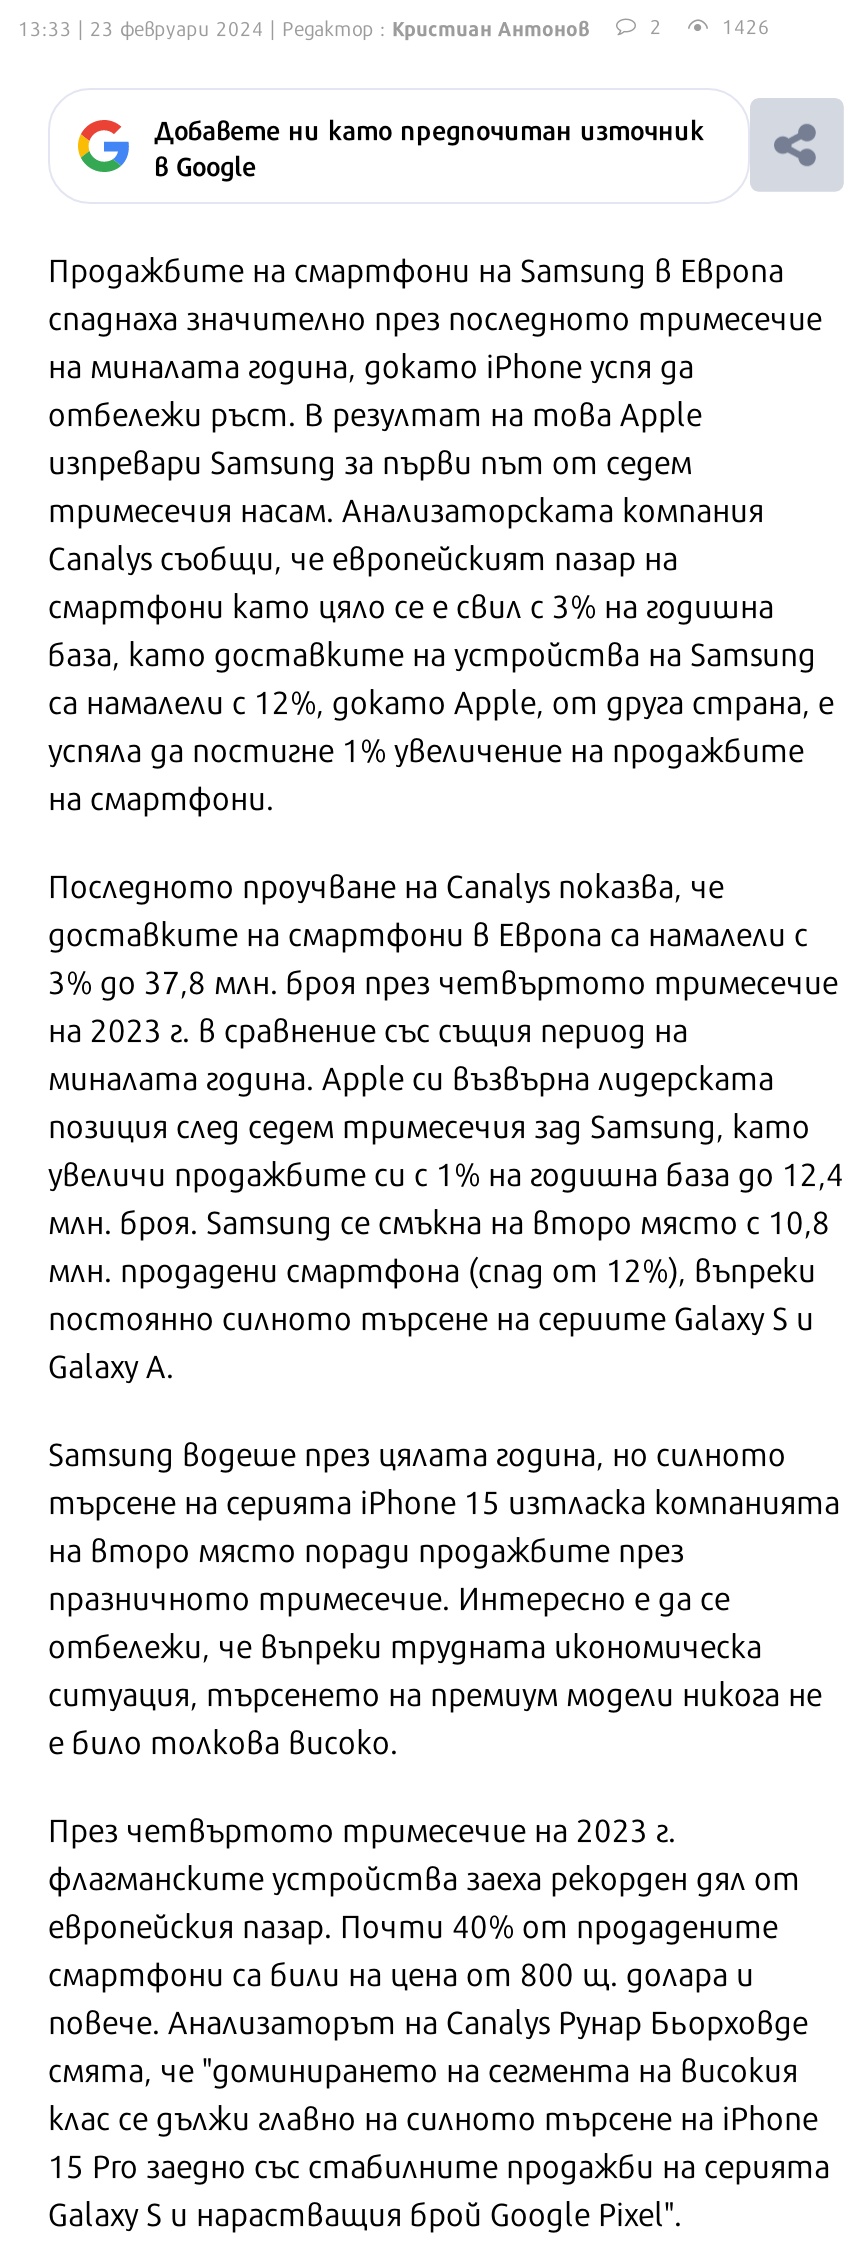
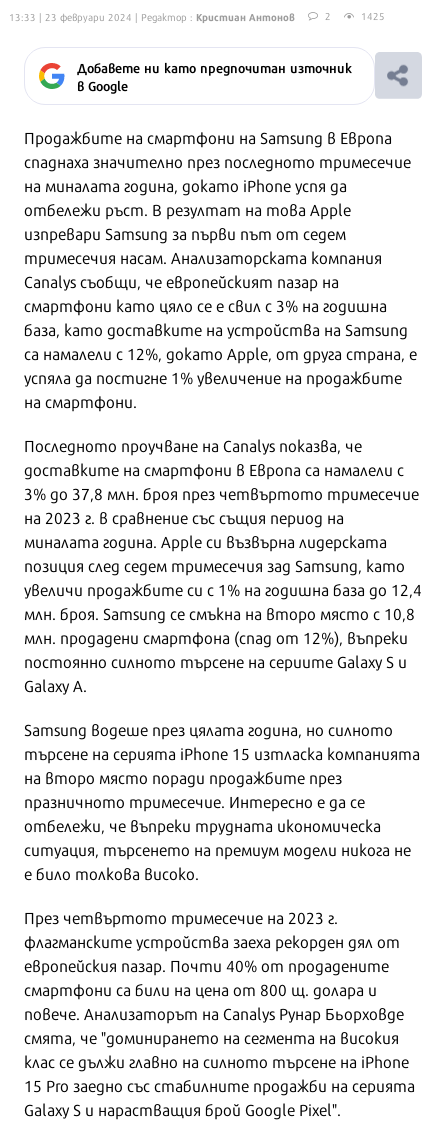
[722,10,770,40] 1426 -> [361,8,385,23] 1425

